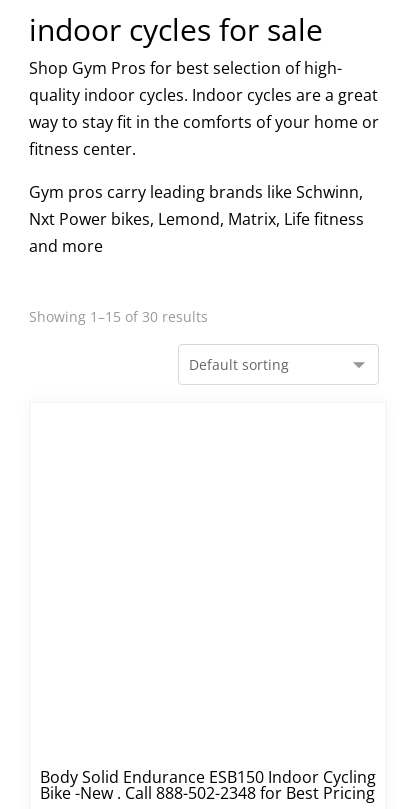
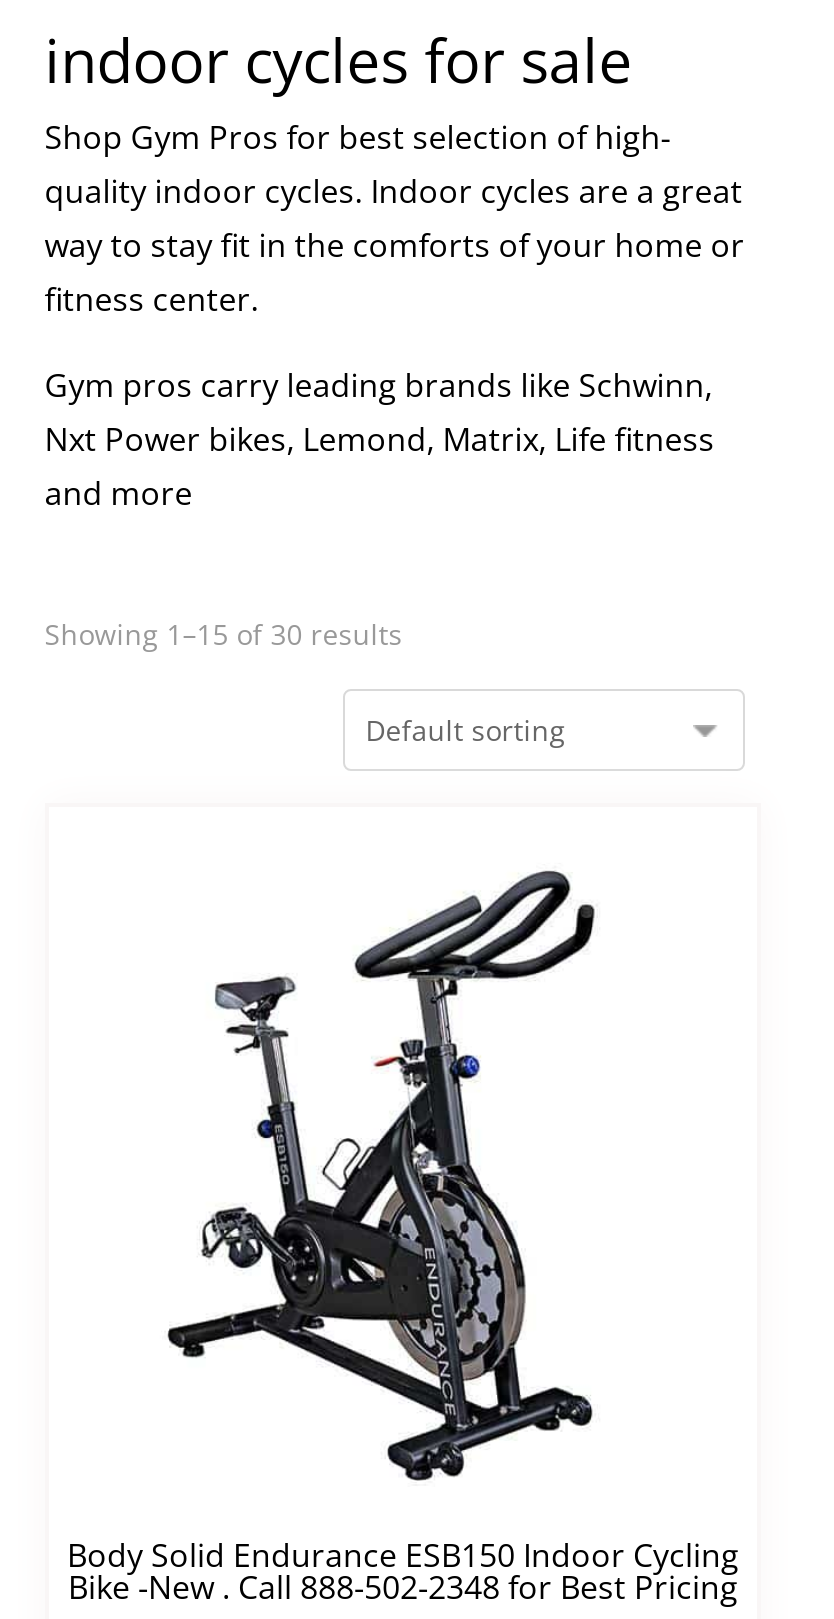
none -> [165,869,597,1483] [image]

